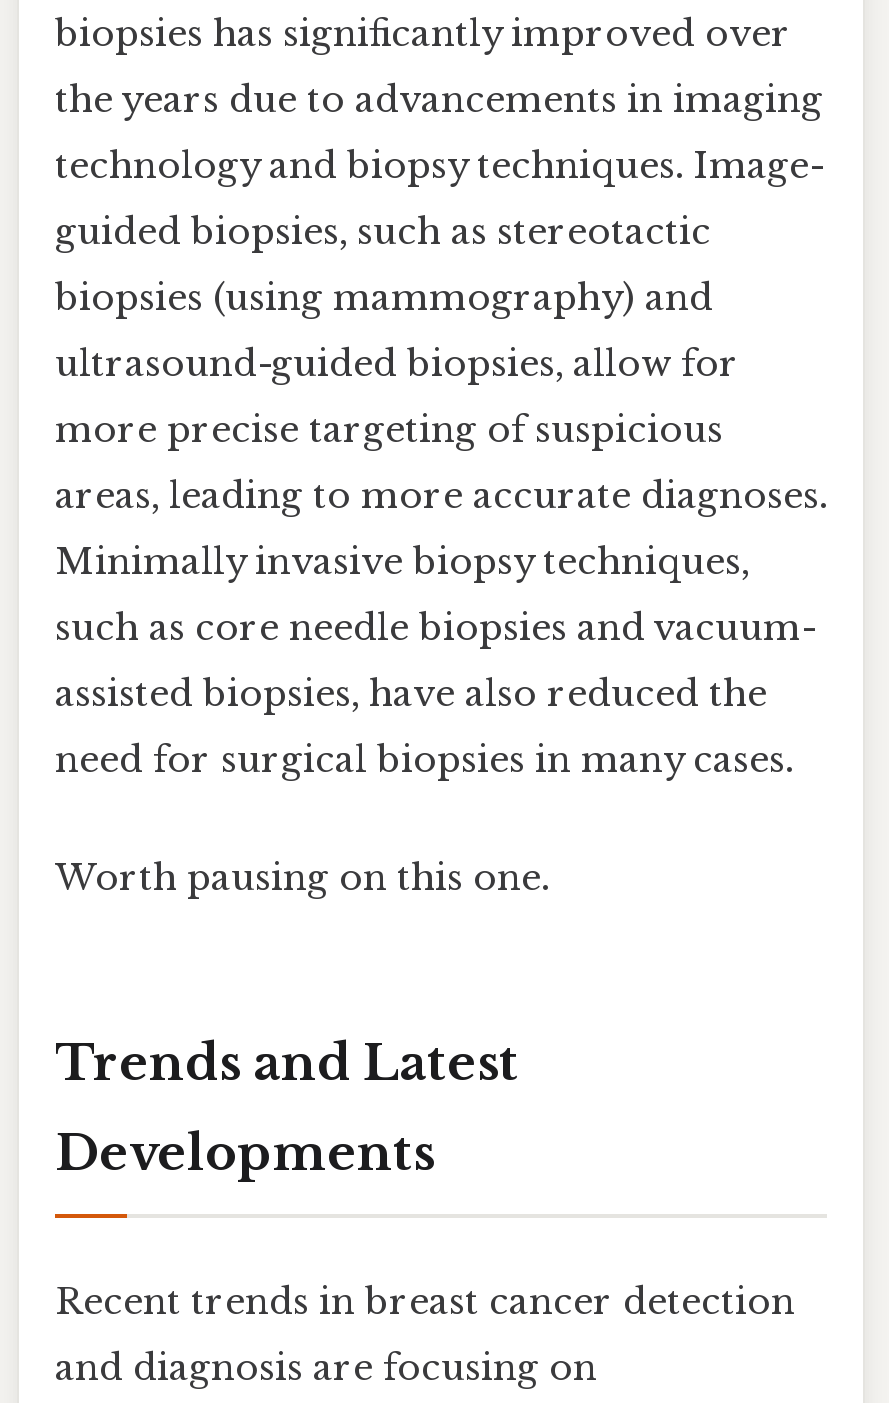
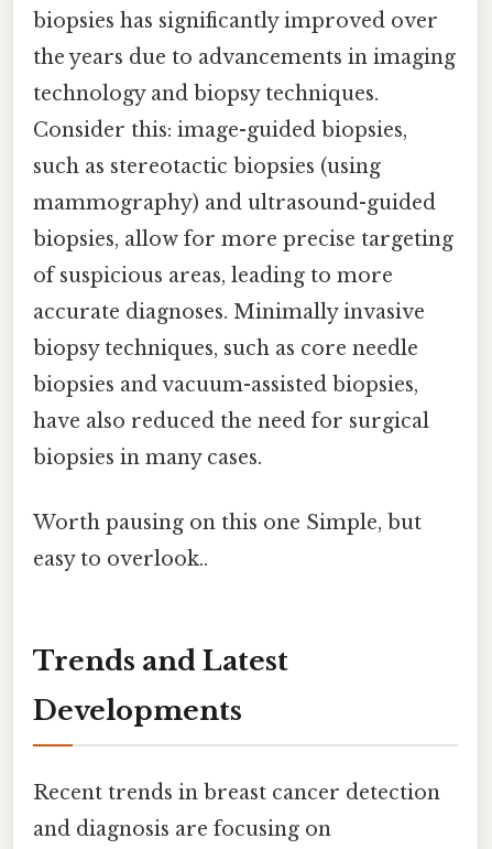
[55,143,827,900] technology and biopsy techniques. Image- | guided biopsies, such as stereotactic | biopsies (using mammography) and | ultrasound-guided biopsies, allow for | more precise targeting of suspicious | areas, leading to more accurate diagnoses. | Minimally invasive biopsy techniques, | such as core needle biopsies and vacuum- | assisted biopsies, have also reduced the | need for surgical biopsies in many cases. | Worth pausing on this one. -> [33,81,453,571] technology and biopsy techniques. | Consider this: image-guided biopsies, | such as stereotactic biopsies (using | mammography) and ultrasound-guided | biopsies, allow for more precise targeting | of suspicious areas, leading to more | accurate diagnoses. Minimally invasive | biopsy techniques, such as core needle | biopsies and vacuum-assisted biopsies, | have also reduced the need for surgical | biopsies in many cases. | Worth pausing on this one Simple, but | easy to overlook..

